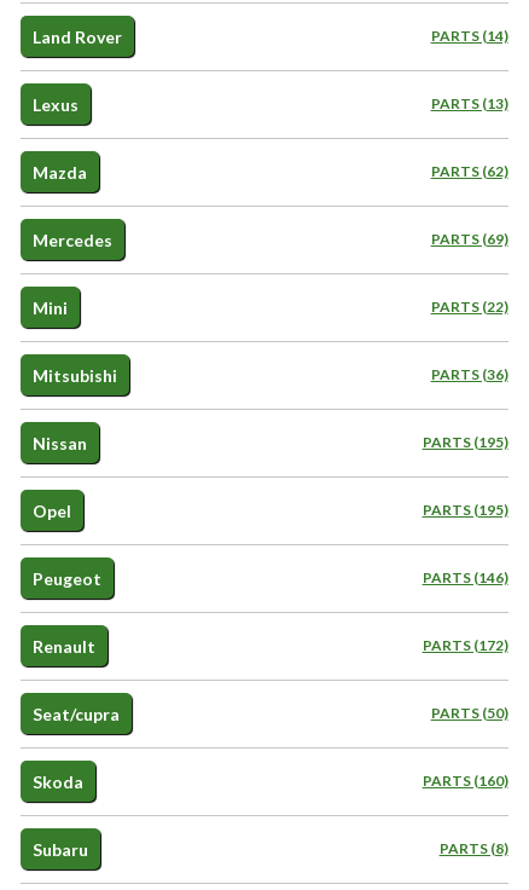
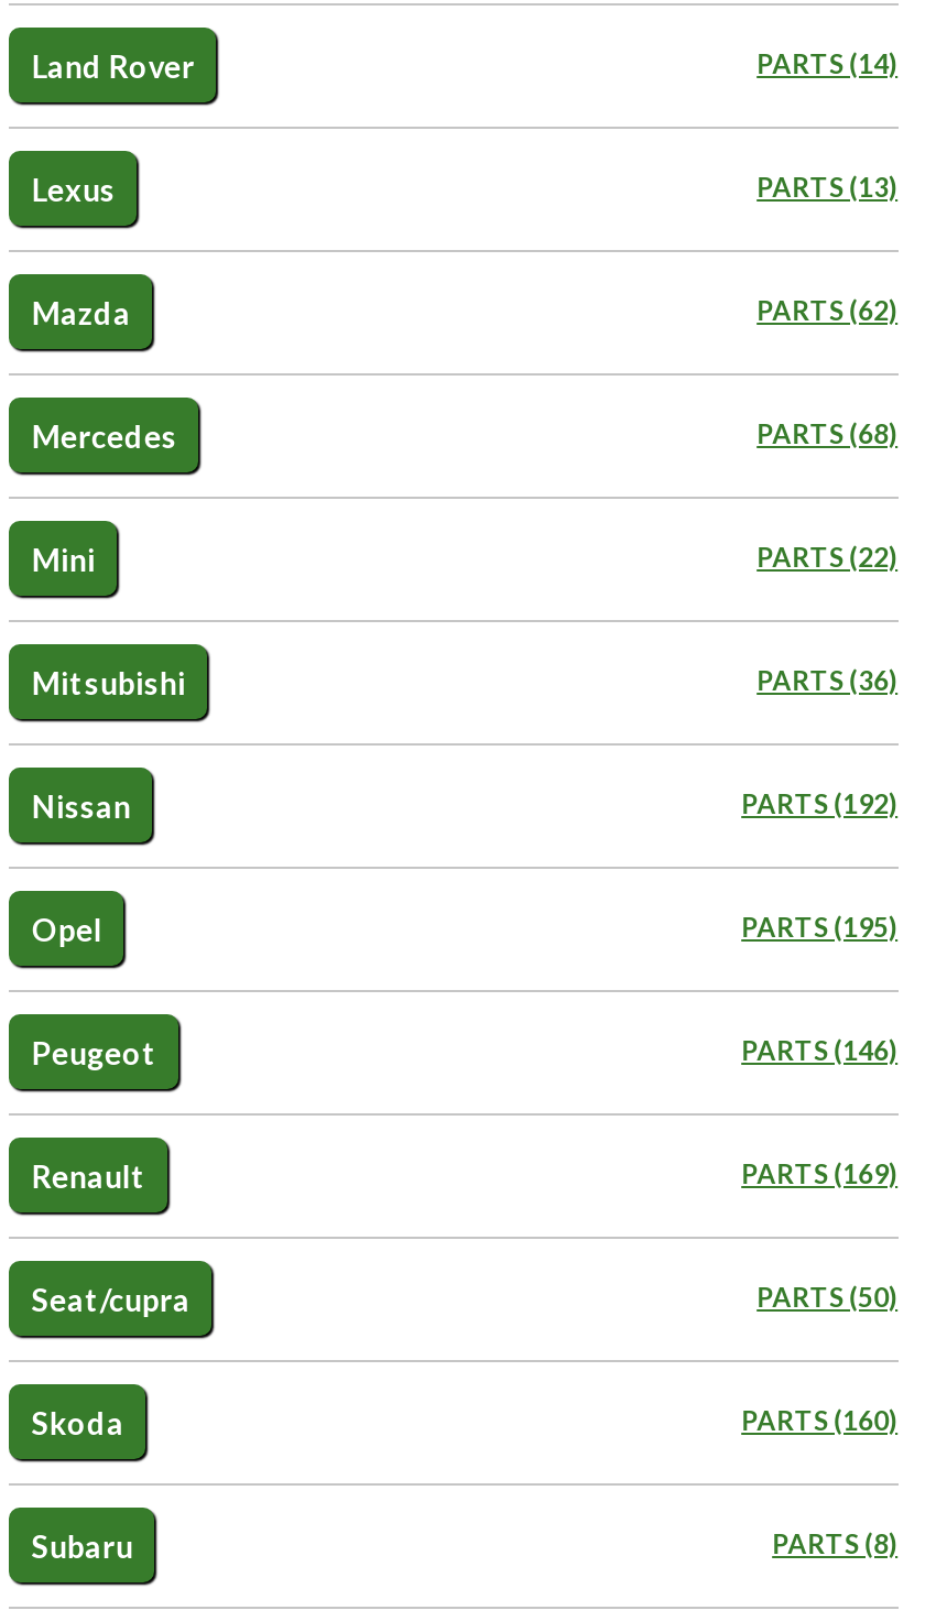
[431,230,508,248] PARTS (69) -> [757,417,898,450] PARTS (68)
[422,433,508,451] PARTS (195) -> [741,787,898,820] PARTS (192)
[422,636,508,654] PARTS (172) -> [741,1157,898,1190] PARTS (169)

